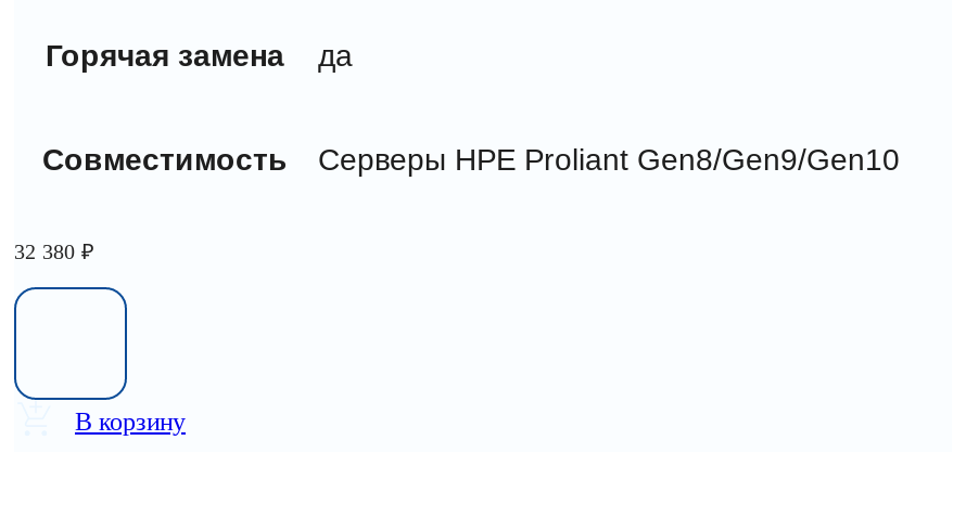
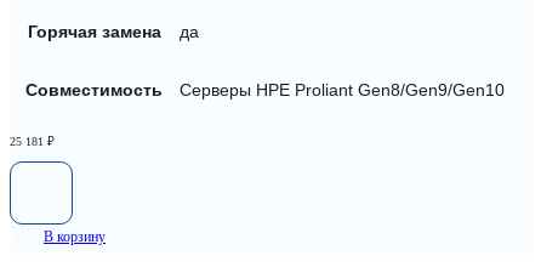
[14,240,94,264] 32 380 ₽ -> [10,135,55,148] 25 181 ₽

